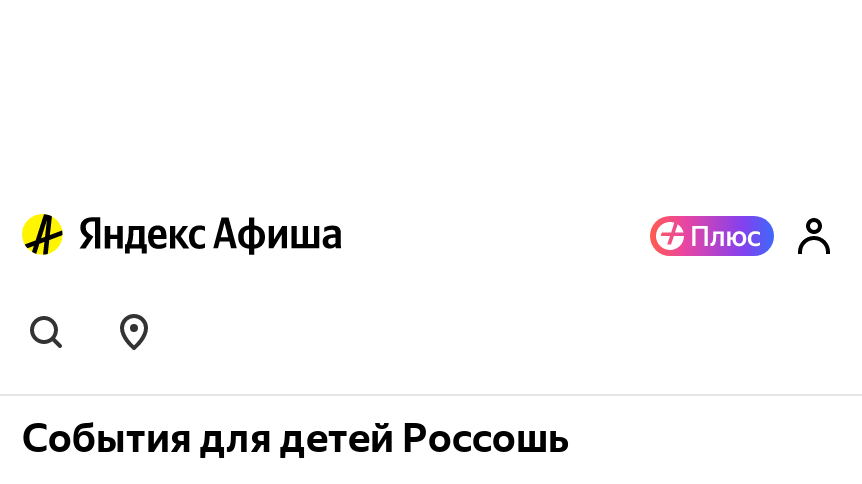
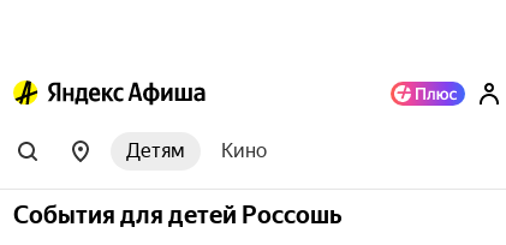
none -> [126,139,267,162] Детям | Кино

